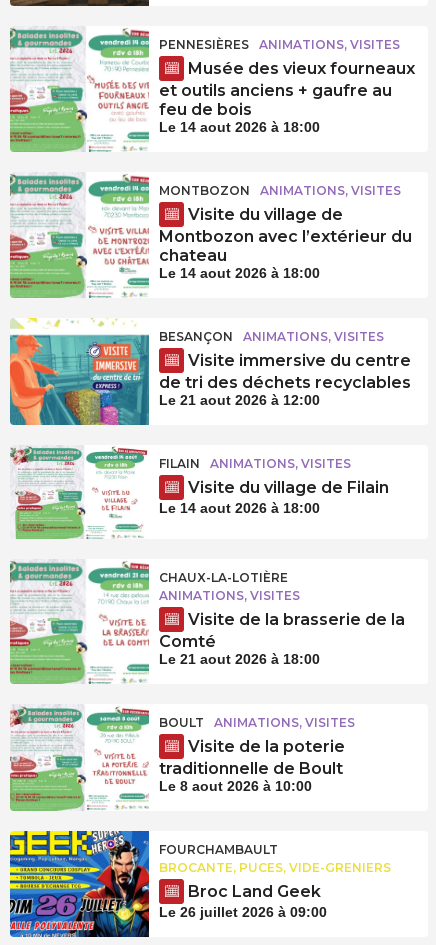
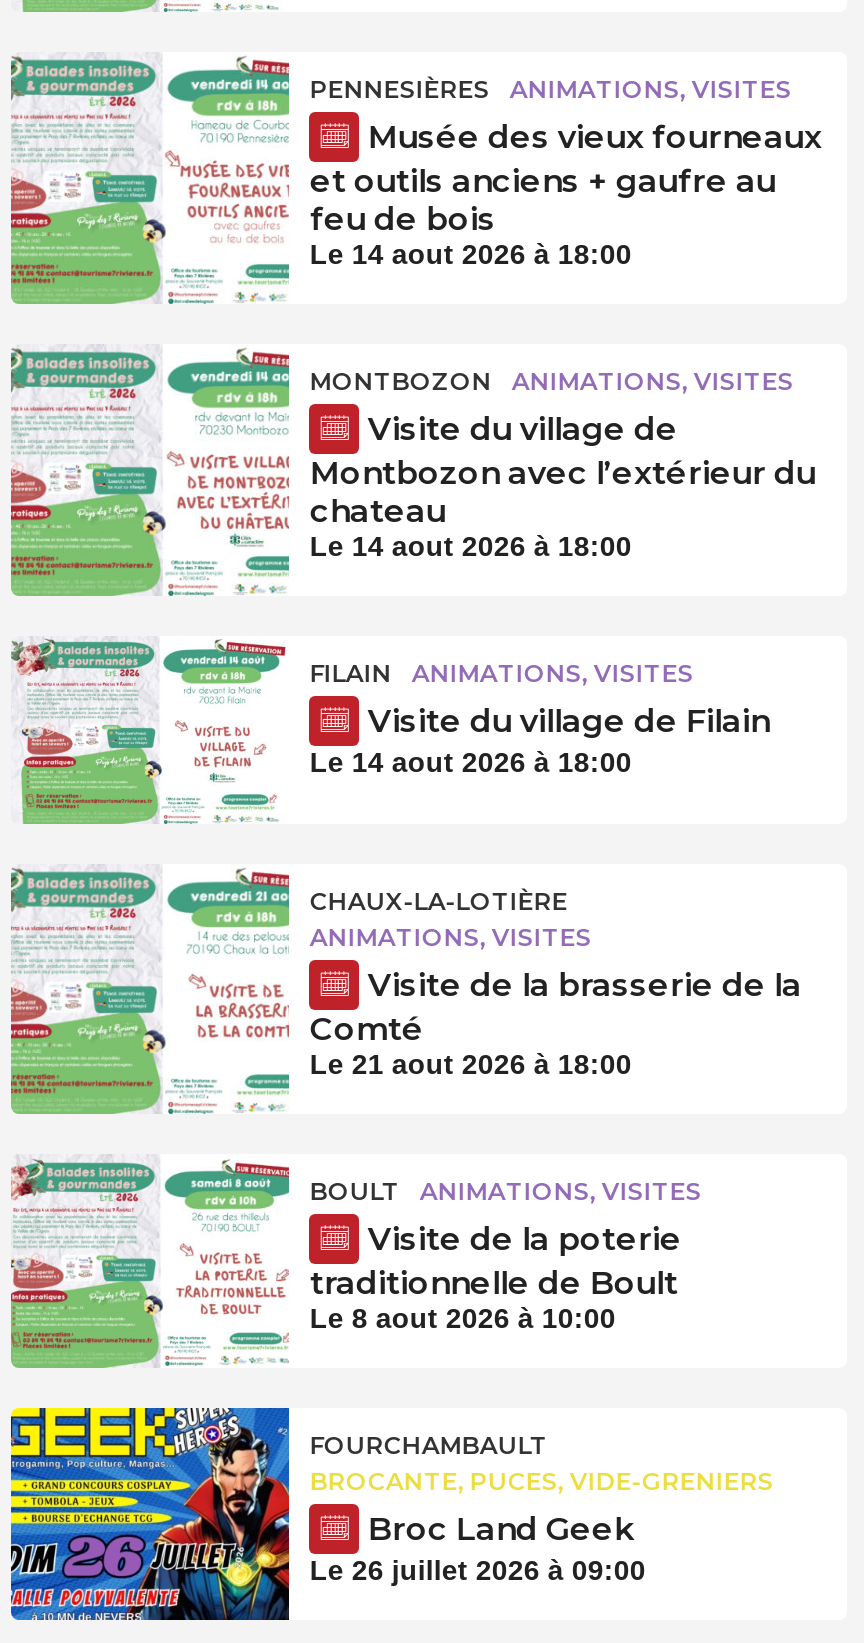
[9,317,411,426] [image] | BESANÇON | ANIMATIONS, VISITES | Visite immersive du centre | de tri des déchets recyclables | Le 21 aout 2026 à 12:00 -> none

